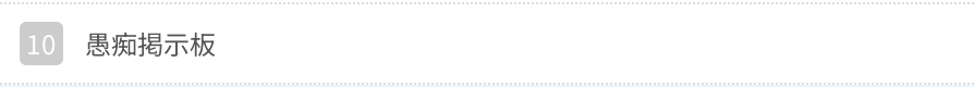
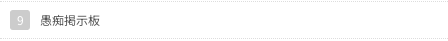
[26,24,216,61] 10 愚痴掲示板 -> [16,11,100,28] 9 愚痴掲示板

